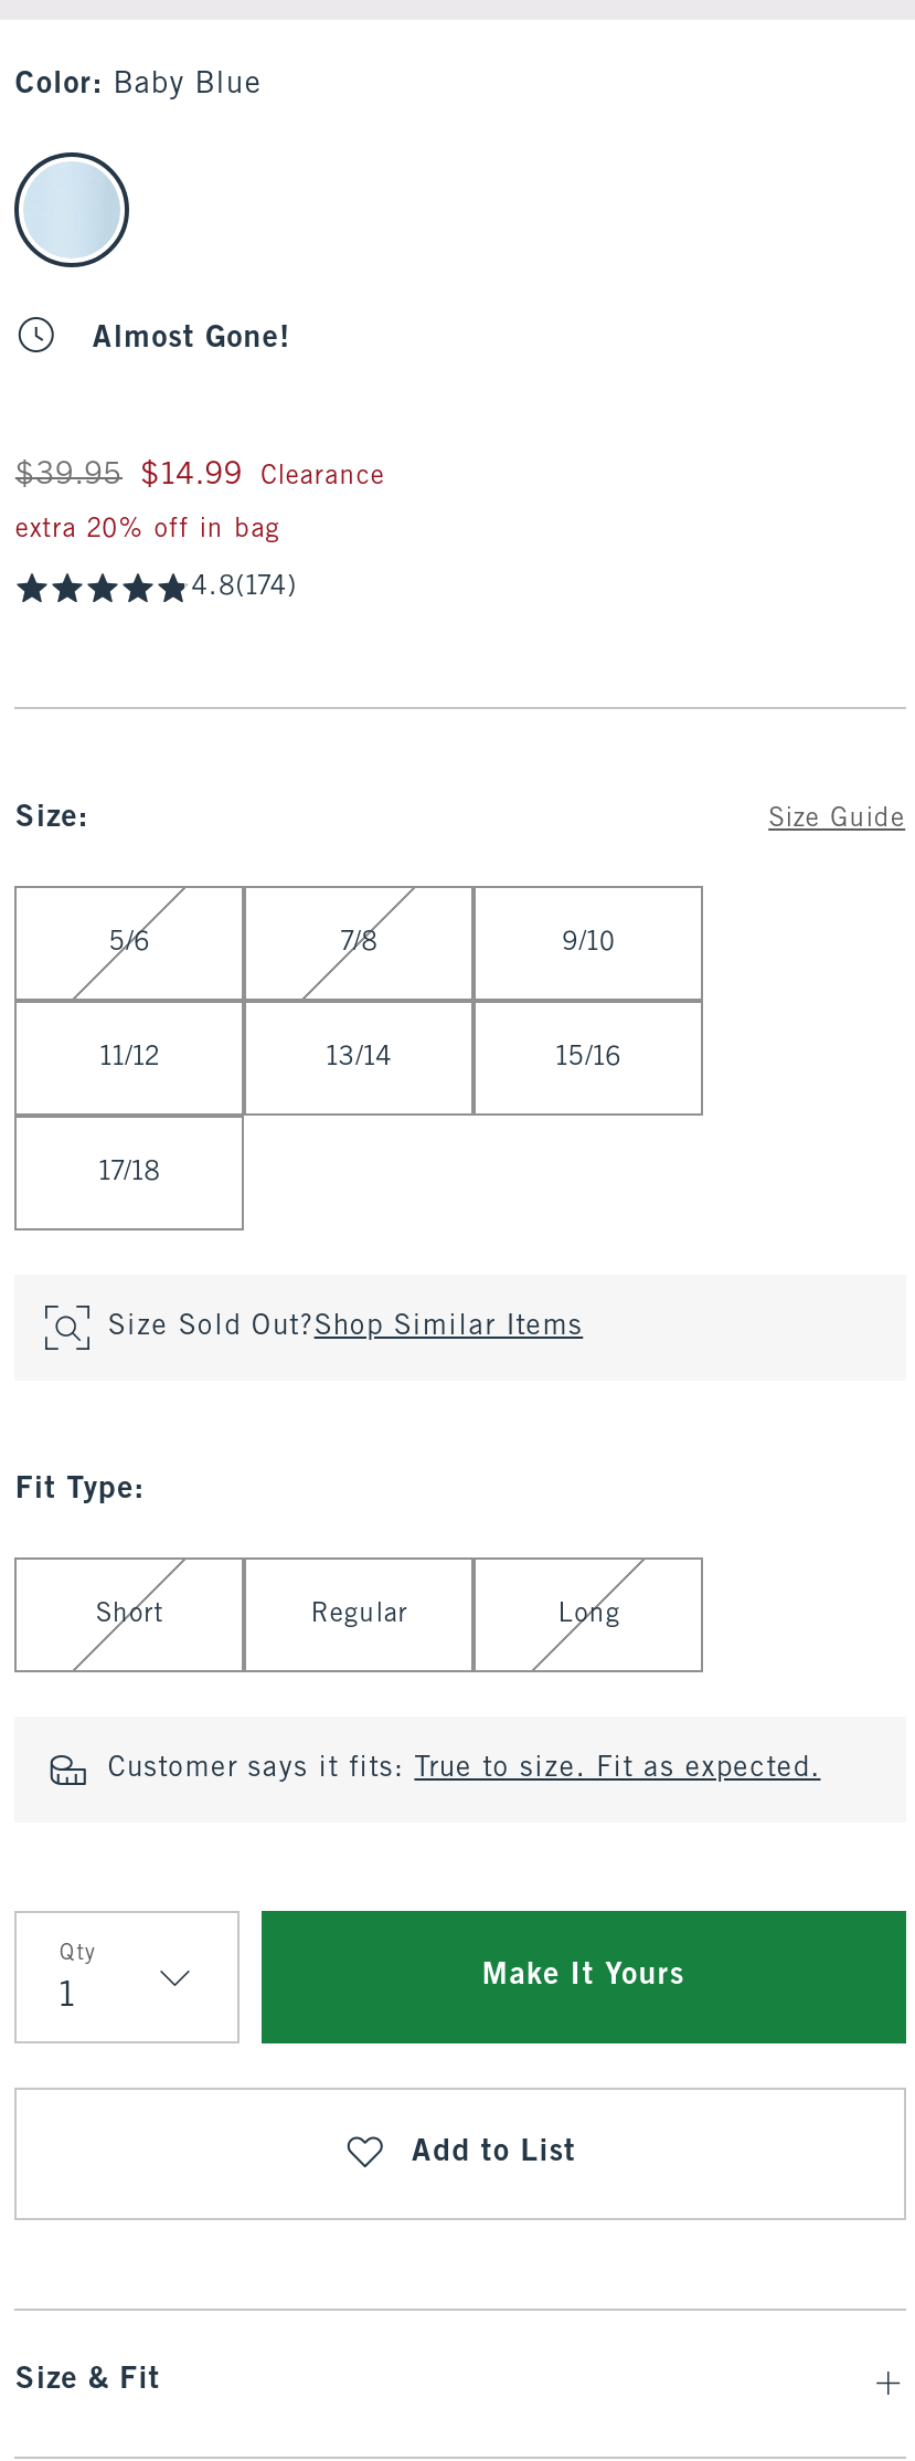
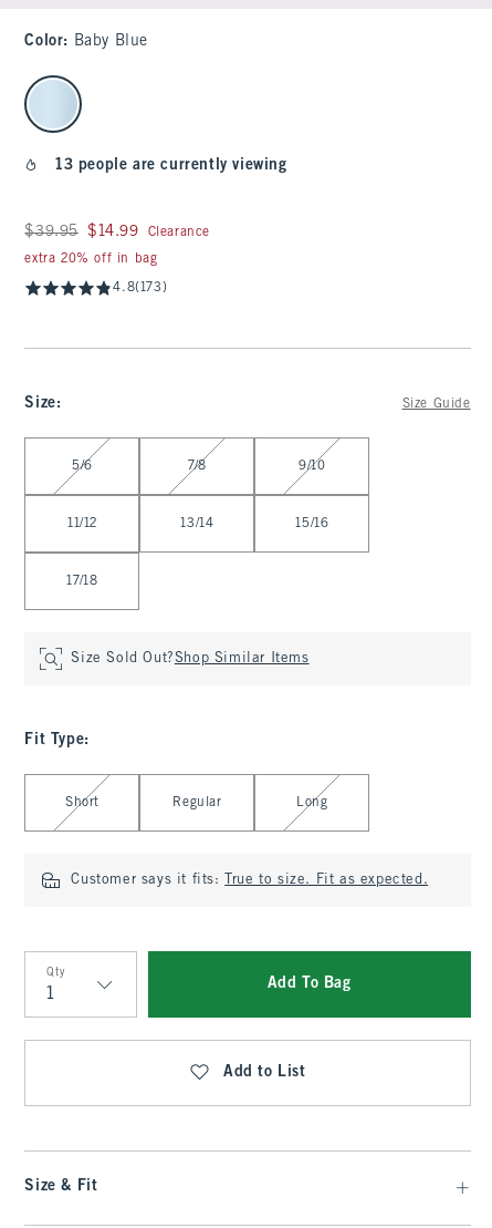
[92,324,292,352] Almost Gone! -> [55,158,287,173] 13 people are currently viewing
[192,574,297,601] 4.8(174) -> [113,281,167,295] 4.8(173)
[482,1962,685,1990] Make It Yours -> [267,977,351,991] Add To Bag

